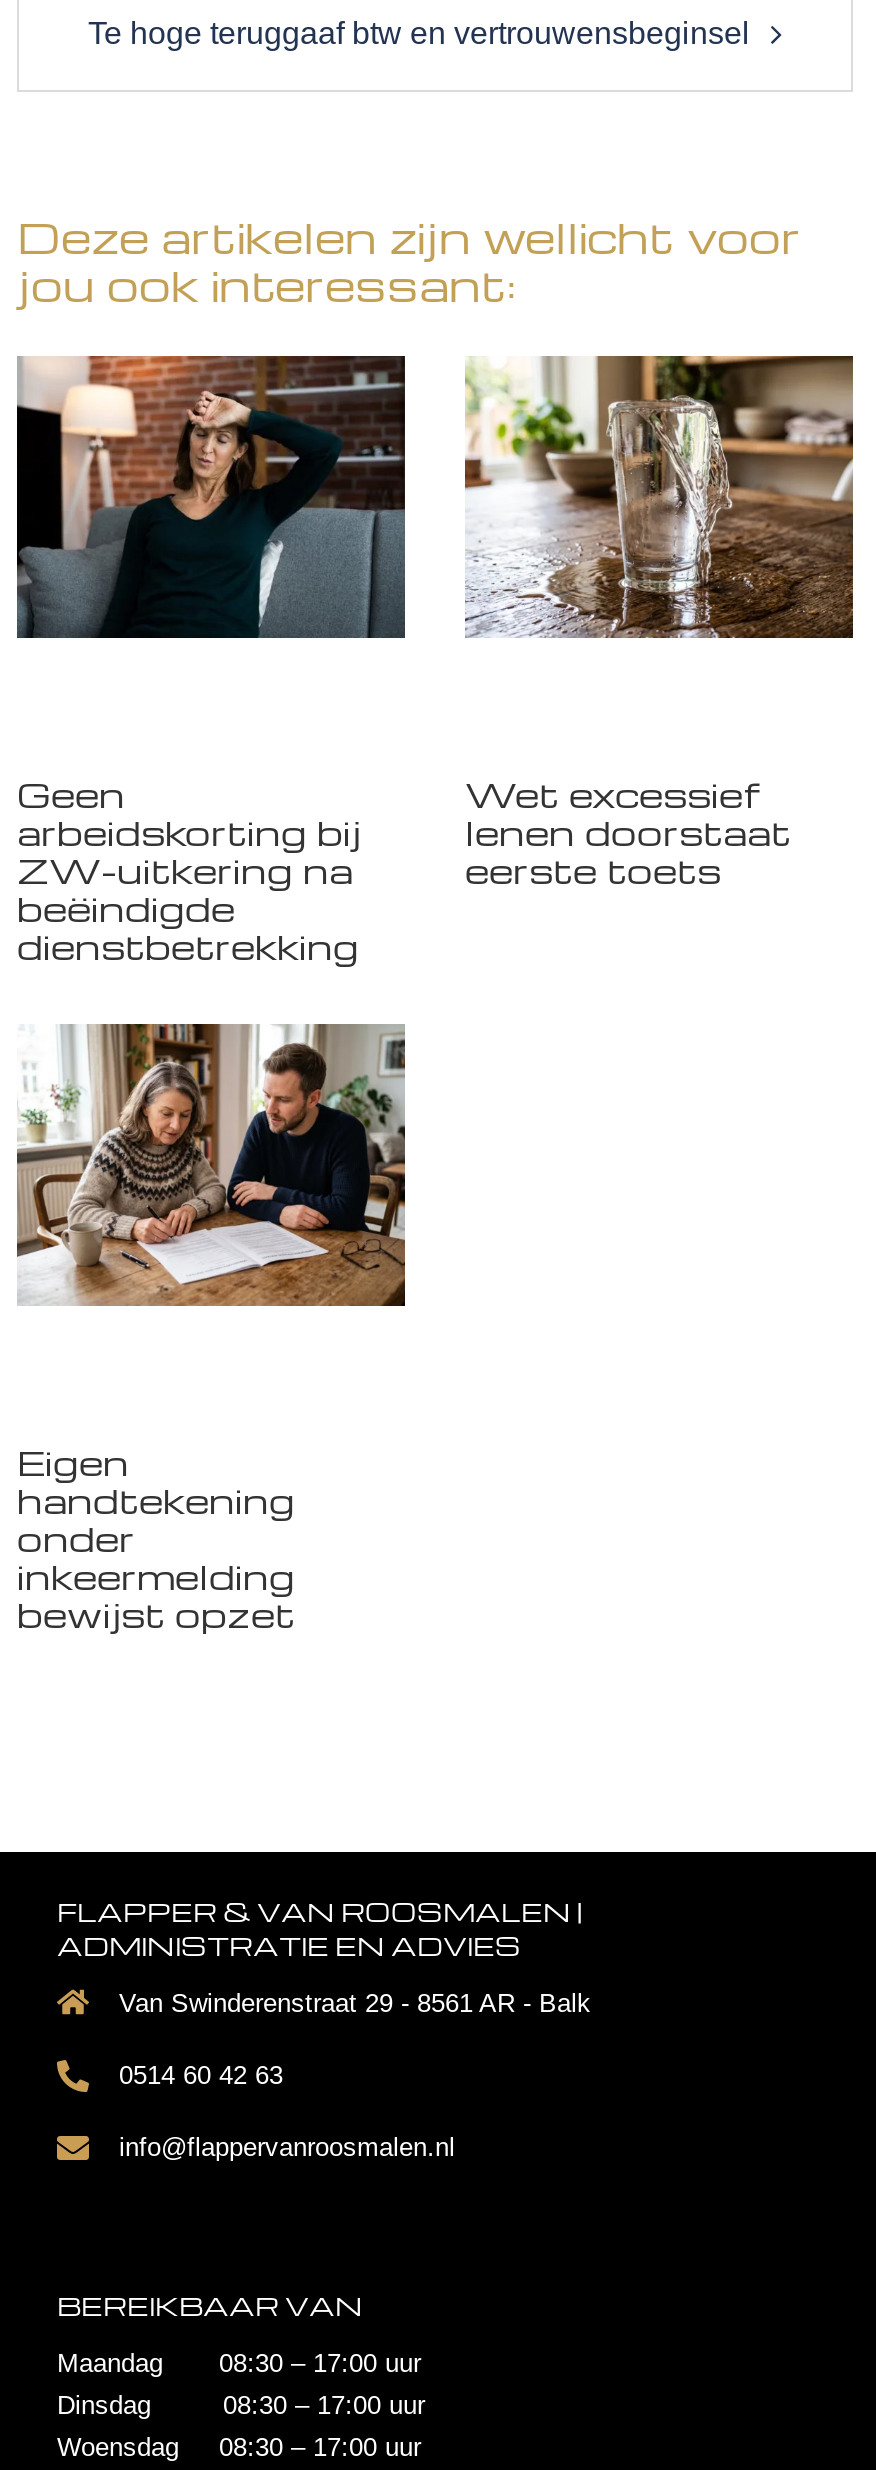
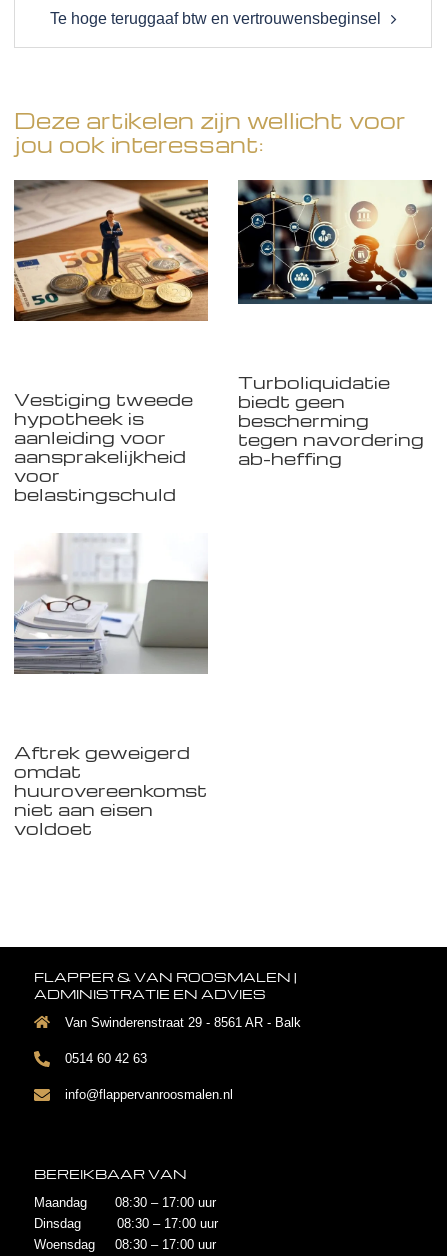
[15,354,407,640] [image] -> [13,179,209,322] [image]
[463,354,855,640] [image] -> [237,179,433,321] [image]
[17,769,361,967] Geen | arbeidskorting bij | ZW-uitkering na | beëindigde | dienstbetrekking -> [14,387,193,505] Vestiging tweede | hypotheek is | aanleiding voor | aansprakelijkheid | voor | belastingschuld
[465,769,791,891] Wet excessief | lenen doorstaat | eerste toets -> [238,370,424,469] Turboliquidatie | biedt geen | bescherming | tegen navordering | ab-heffing
[17,1022,407,1306] [image] -> [14,533,208,674] [image]
[17,1437,295,1635] Eigen | handtekening | onder | inkeermelding | bewijst opzet -> [14,740,207,839] Aftrek geweigerd | omdat | huurovereenkomst | niet aan eisen | voldoet

